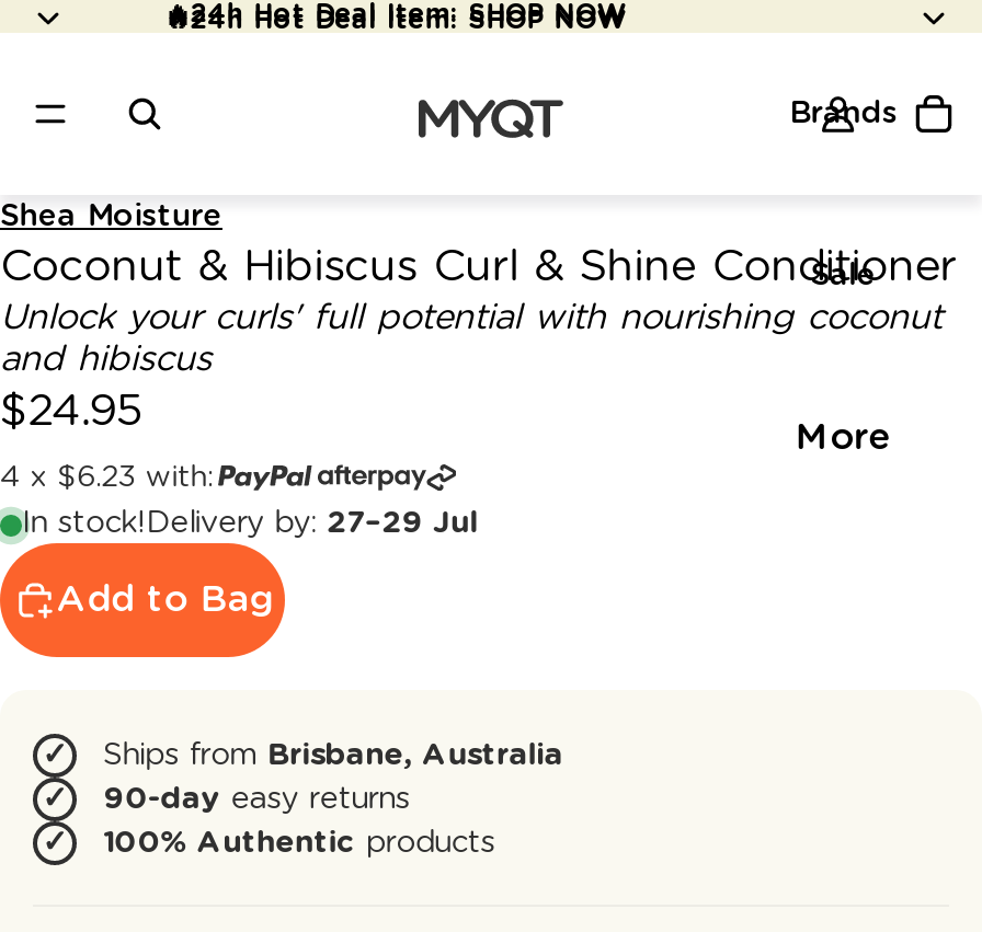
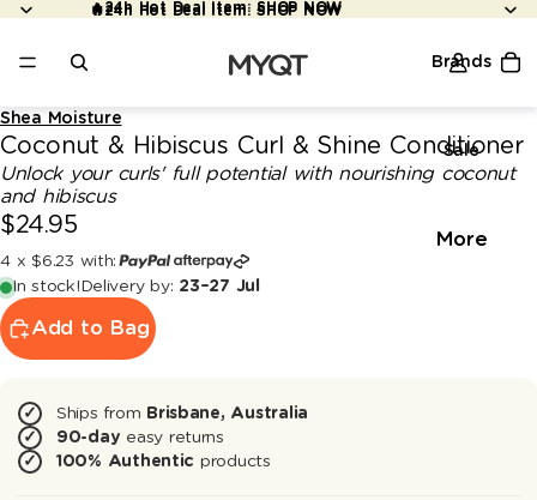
[22,508,477,539] In stock! Delivery by: 27–29 Jul -> [12,278,260,295] In stock! Delivery by: 23–27 Jul

